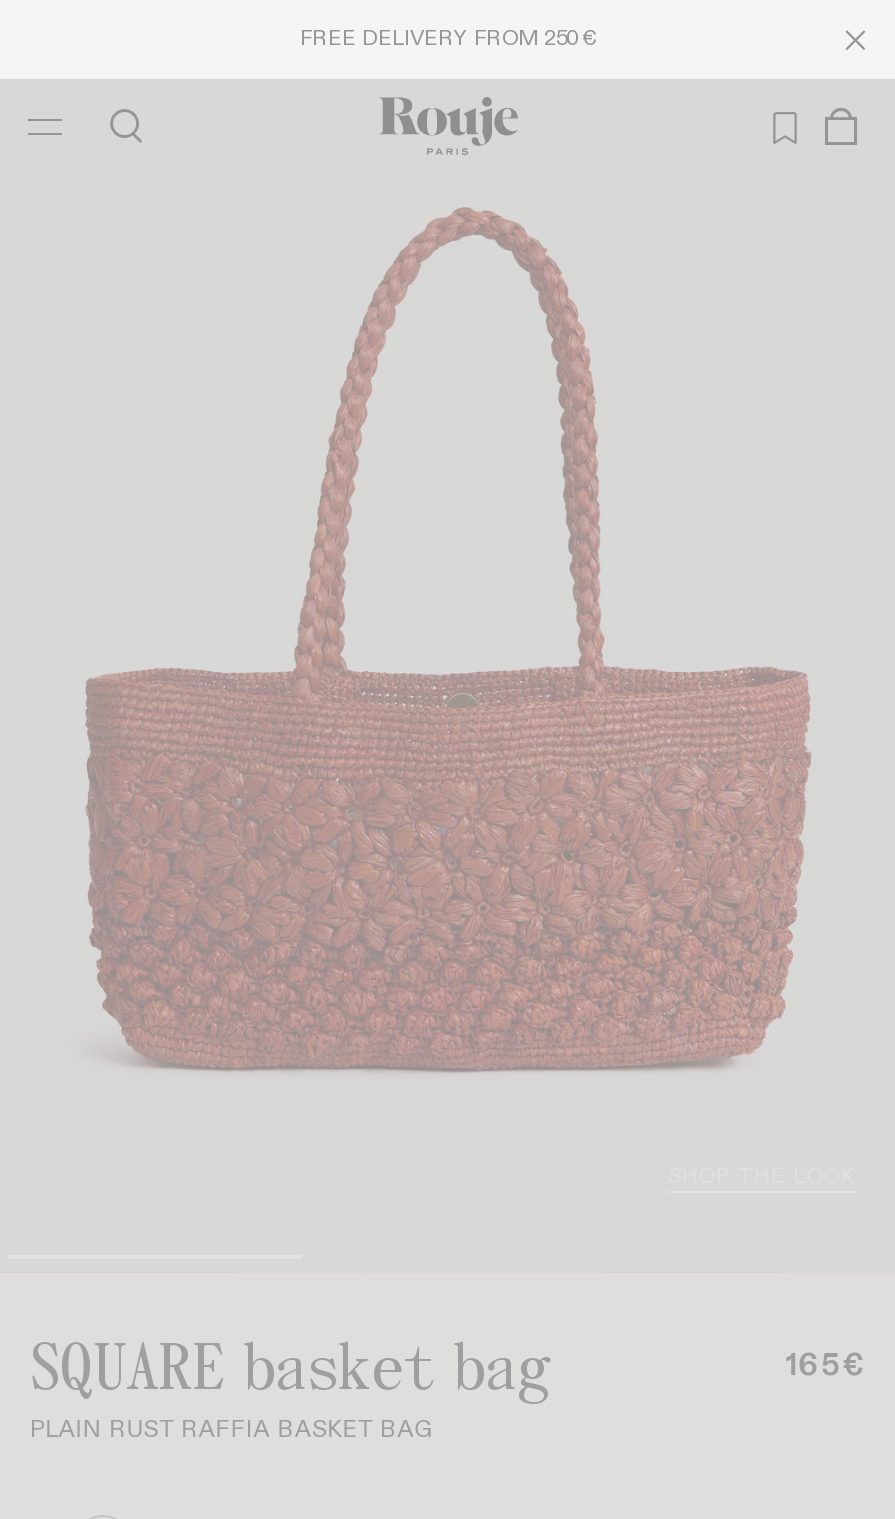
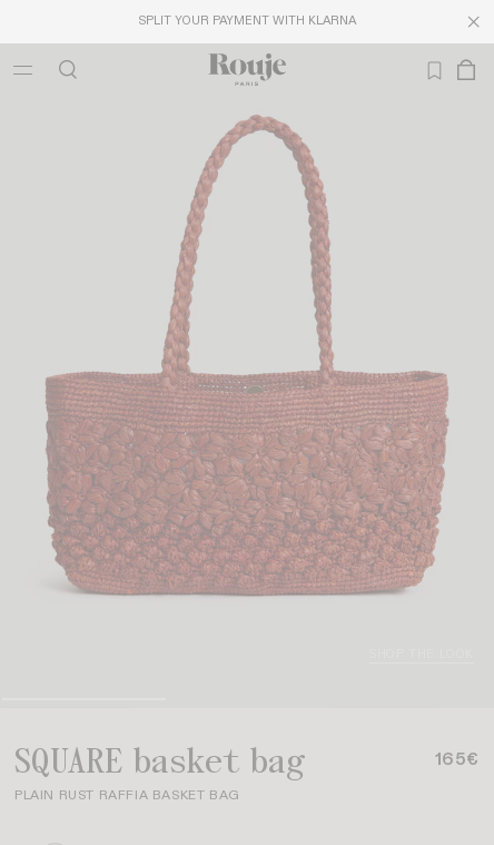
[300,25,596,51] FREE DELIVERY FROM 250€ -> [139,13,355,28] SPLIT YOUR PAYMENT WITH KLARNA

